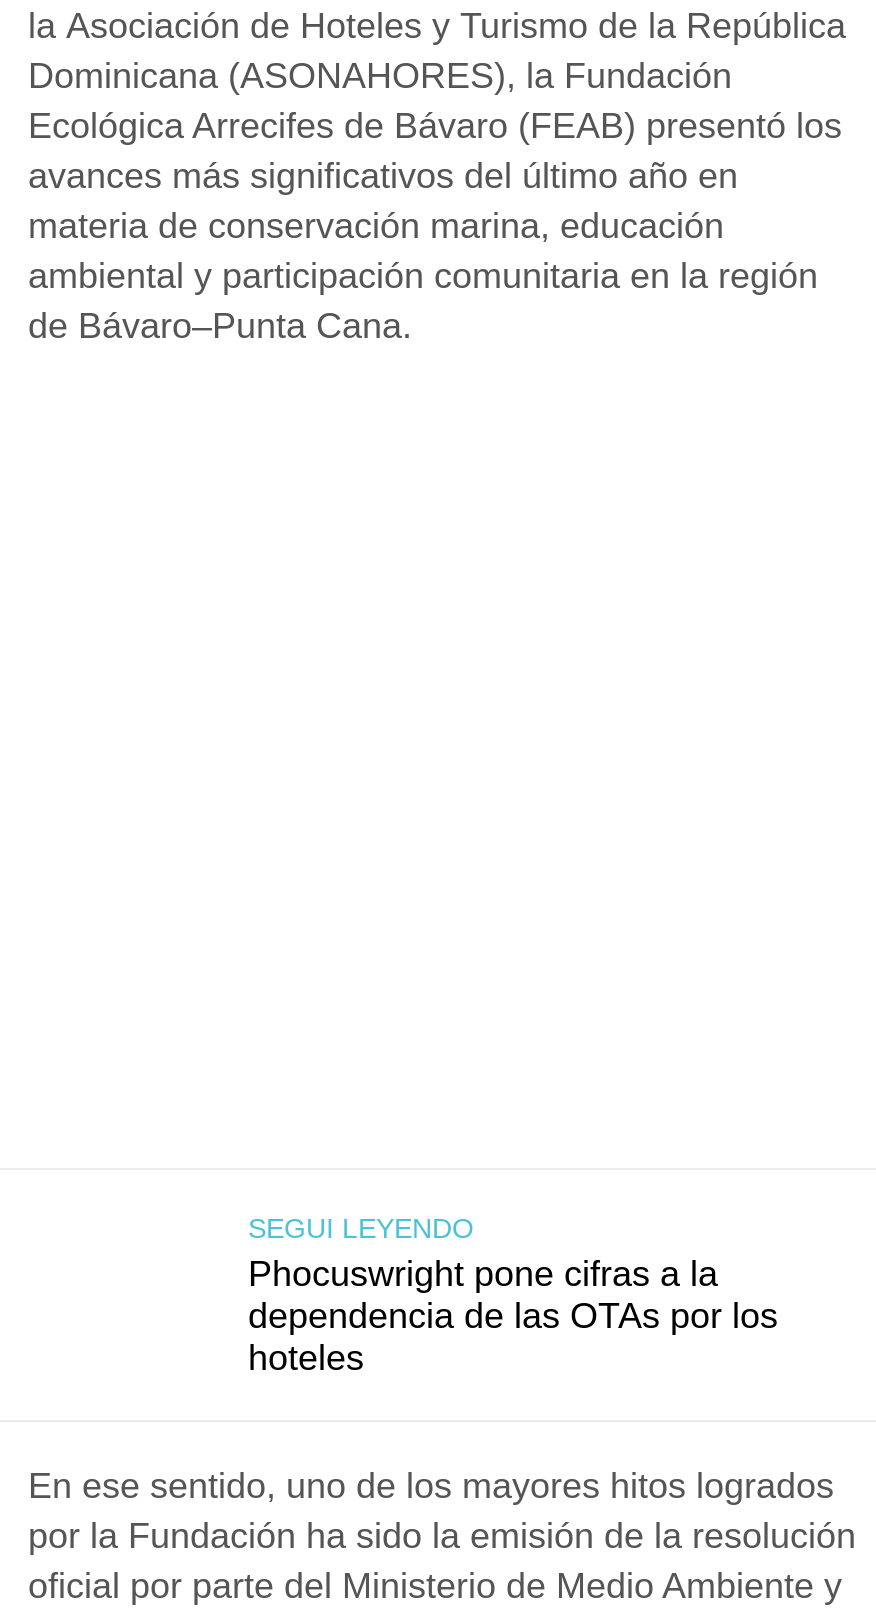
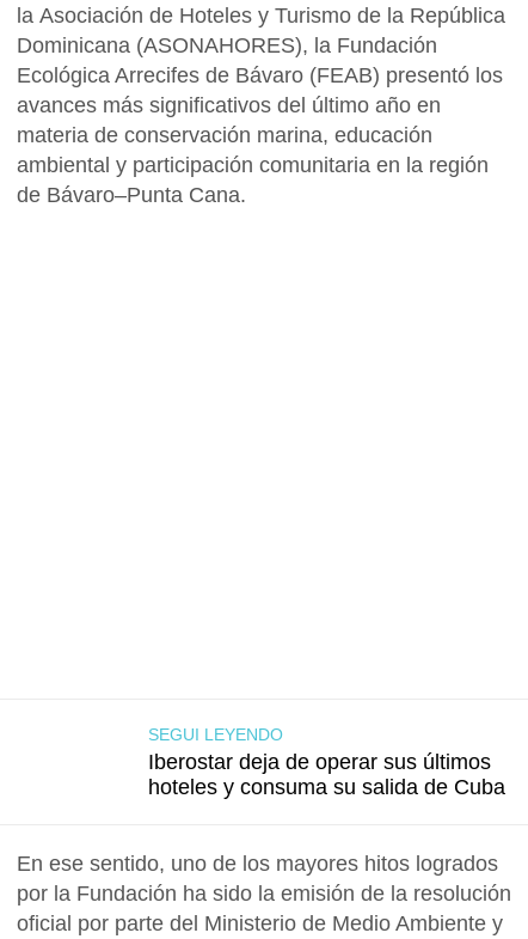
[248,1254,778,1378] Phocuswright pone cifras a la | dependencia de las OTAs por los | hoteles -> [148,750,505,799] Iberostar deja de operar sus últimos | hoteles y consuma su salida de Cuba

